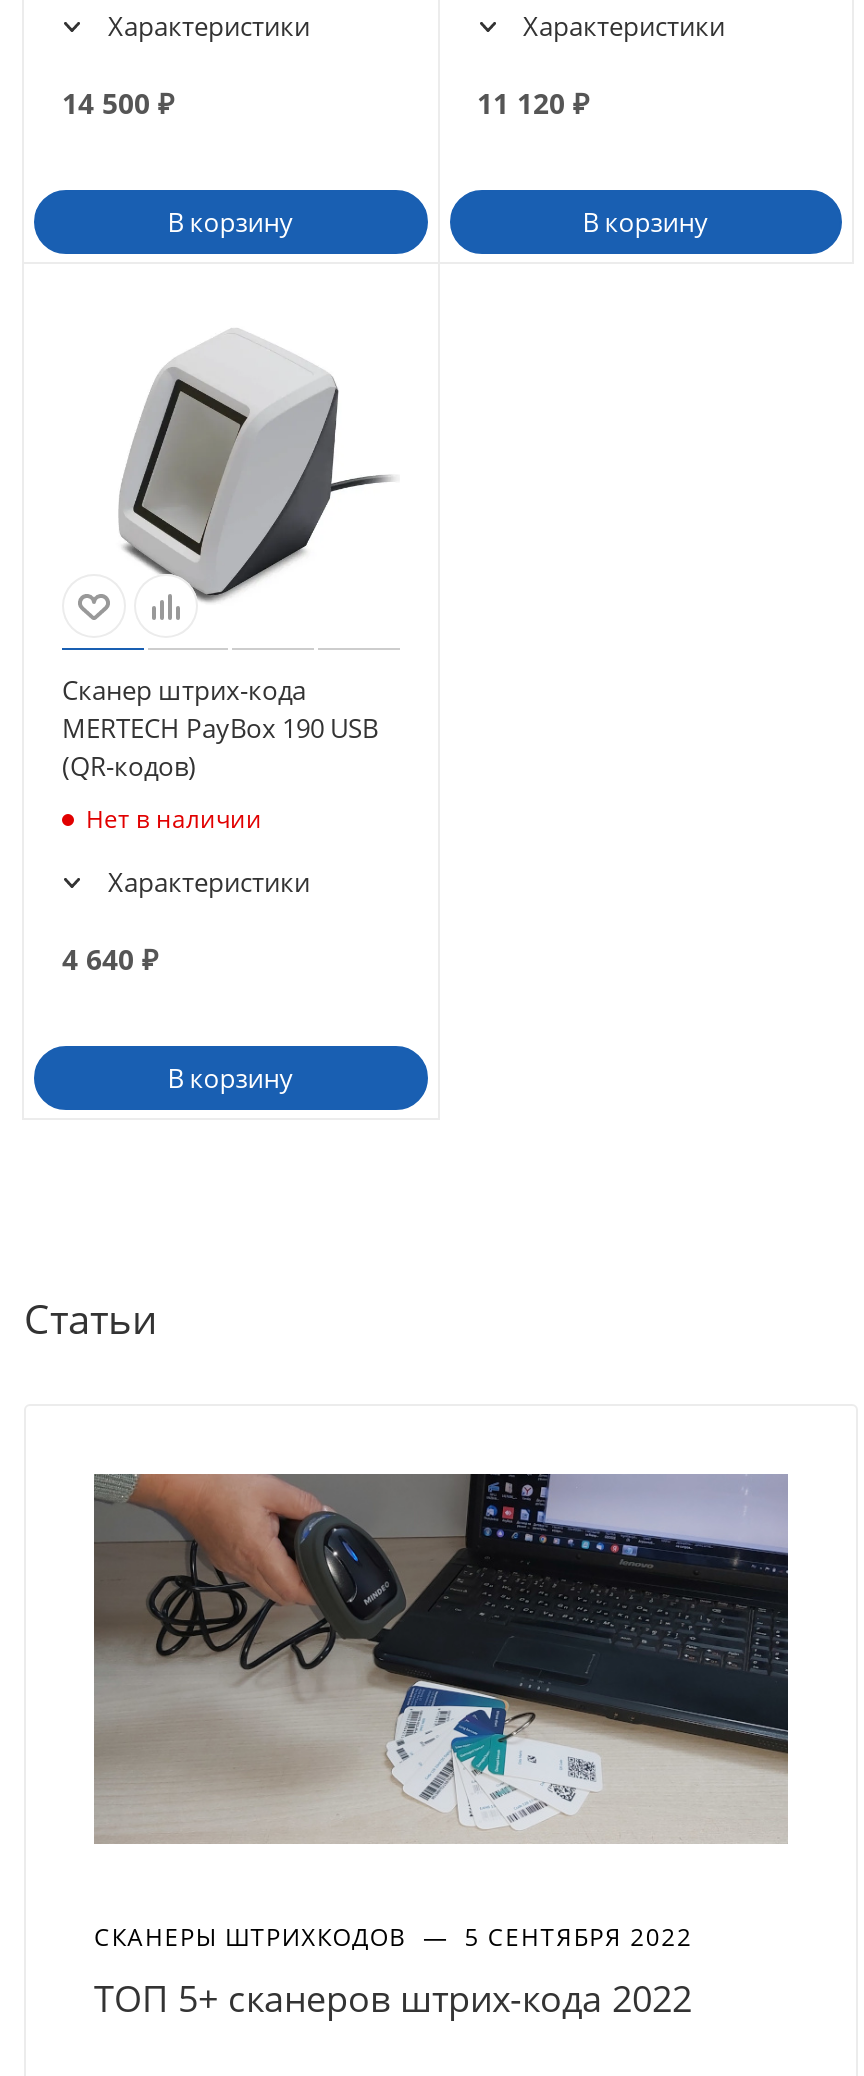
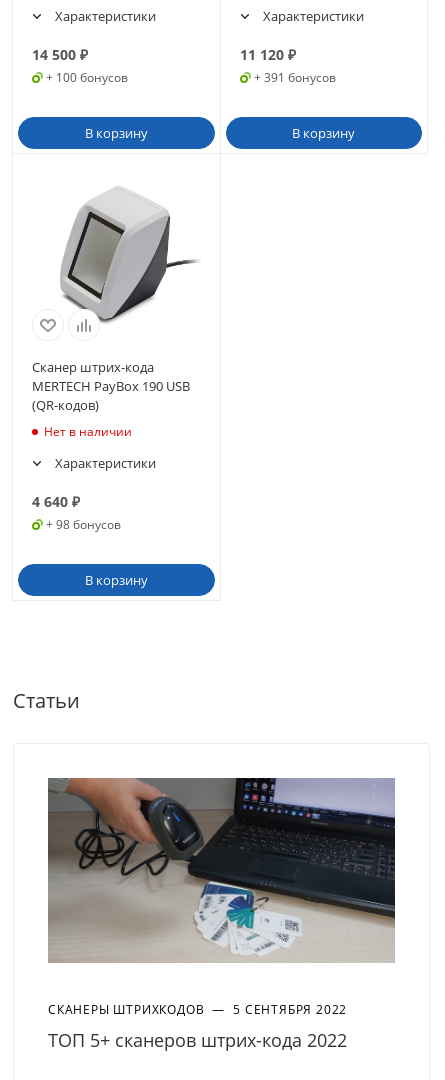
none -> [46,69,128,86] + 100 бонусов
none -> [253,69,335,86] + 391 бонусов
none -> [46,516,121,533] + 98 бонусов

